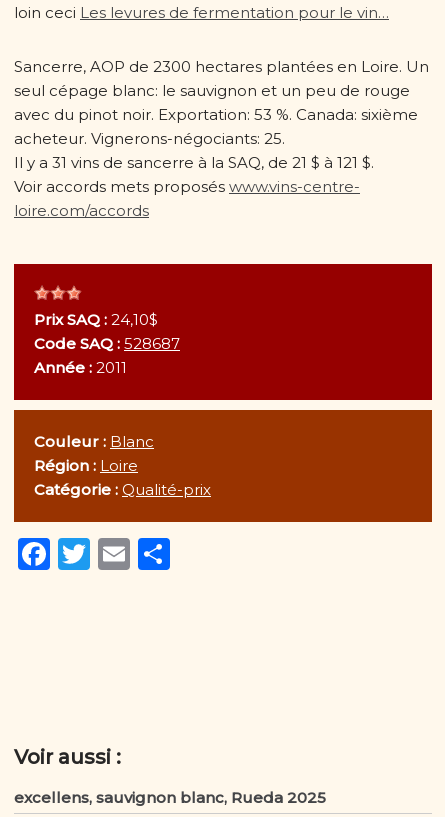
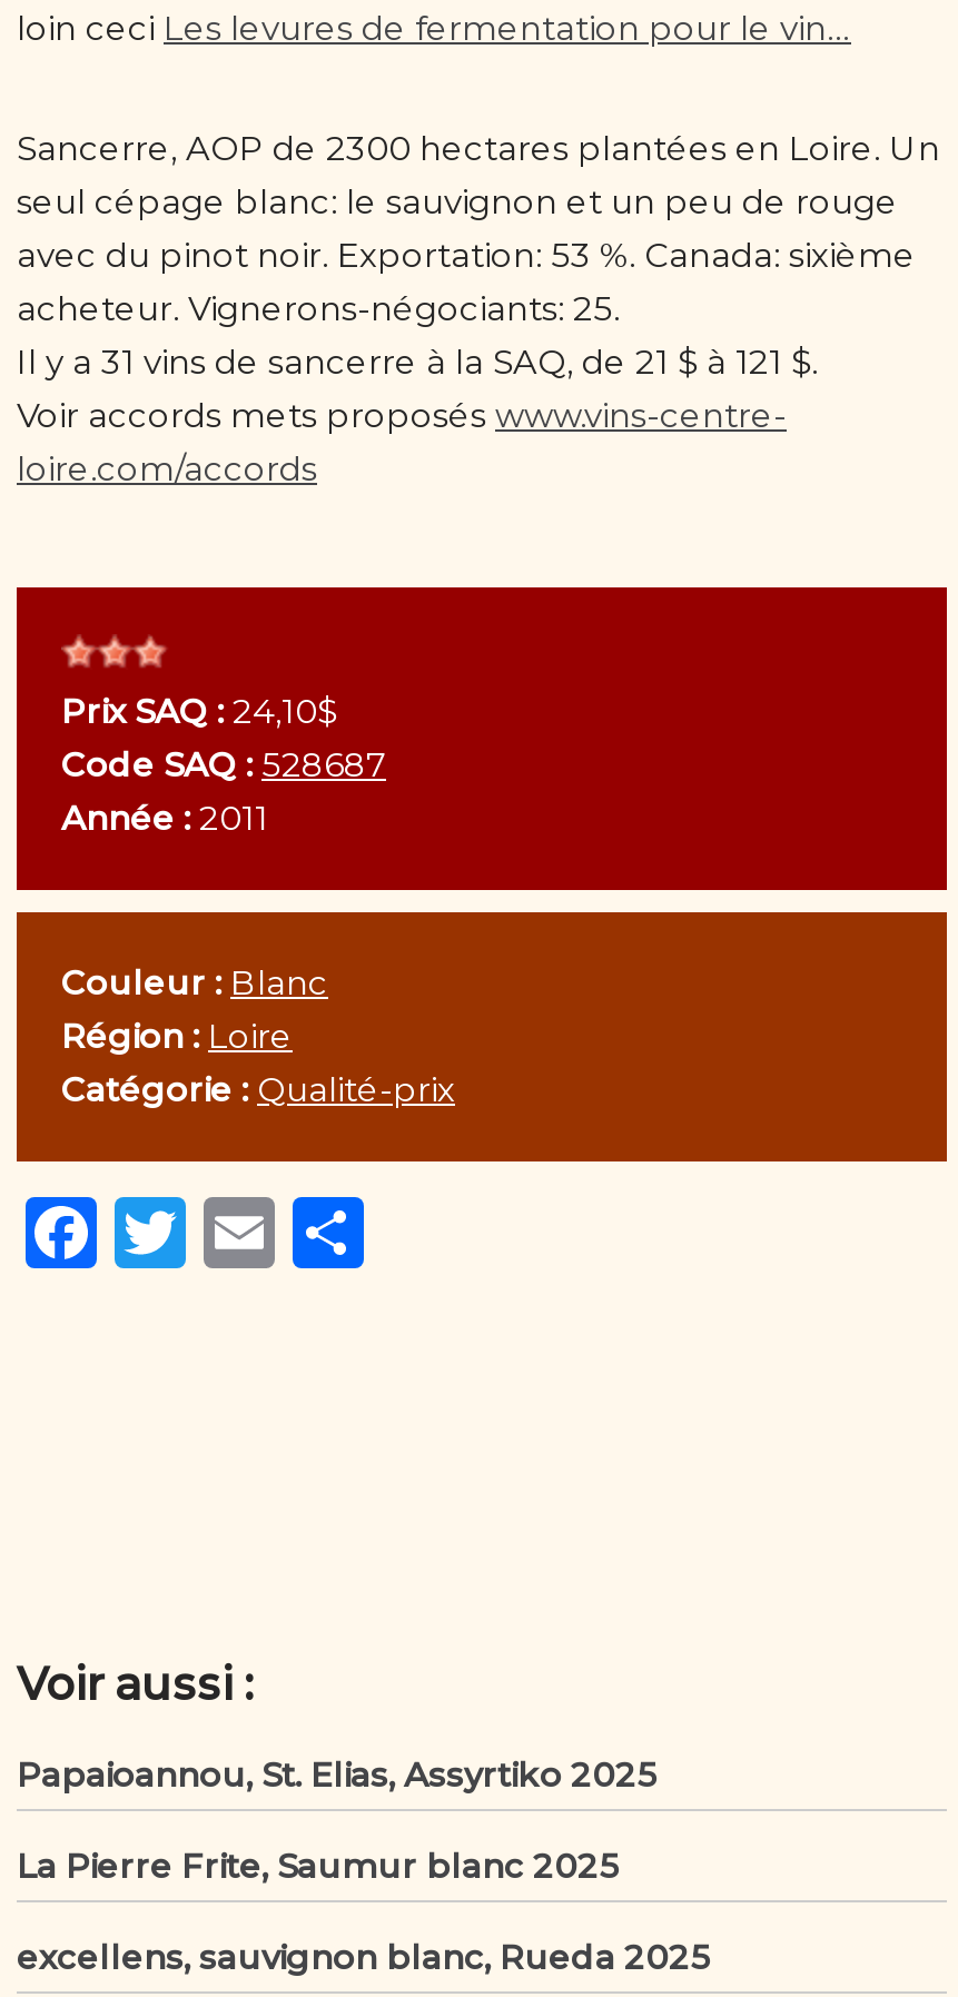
none -> [17,1753,658,1887] Papaioannou, St. Elias, Assyrtiko 2025 | La Pierre Frite, Saumur blanc 2025

